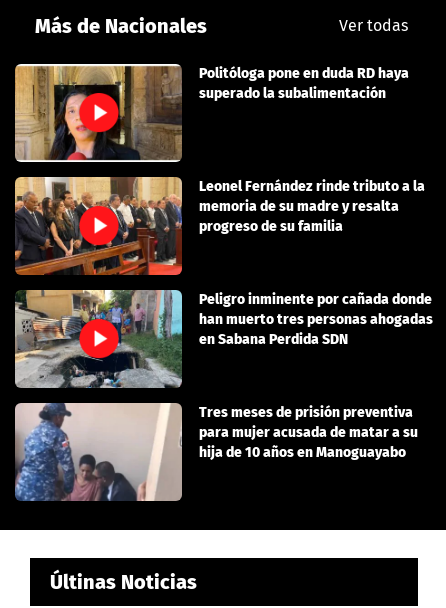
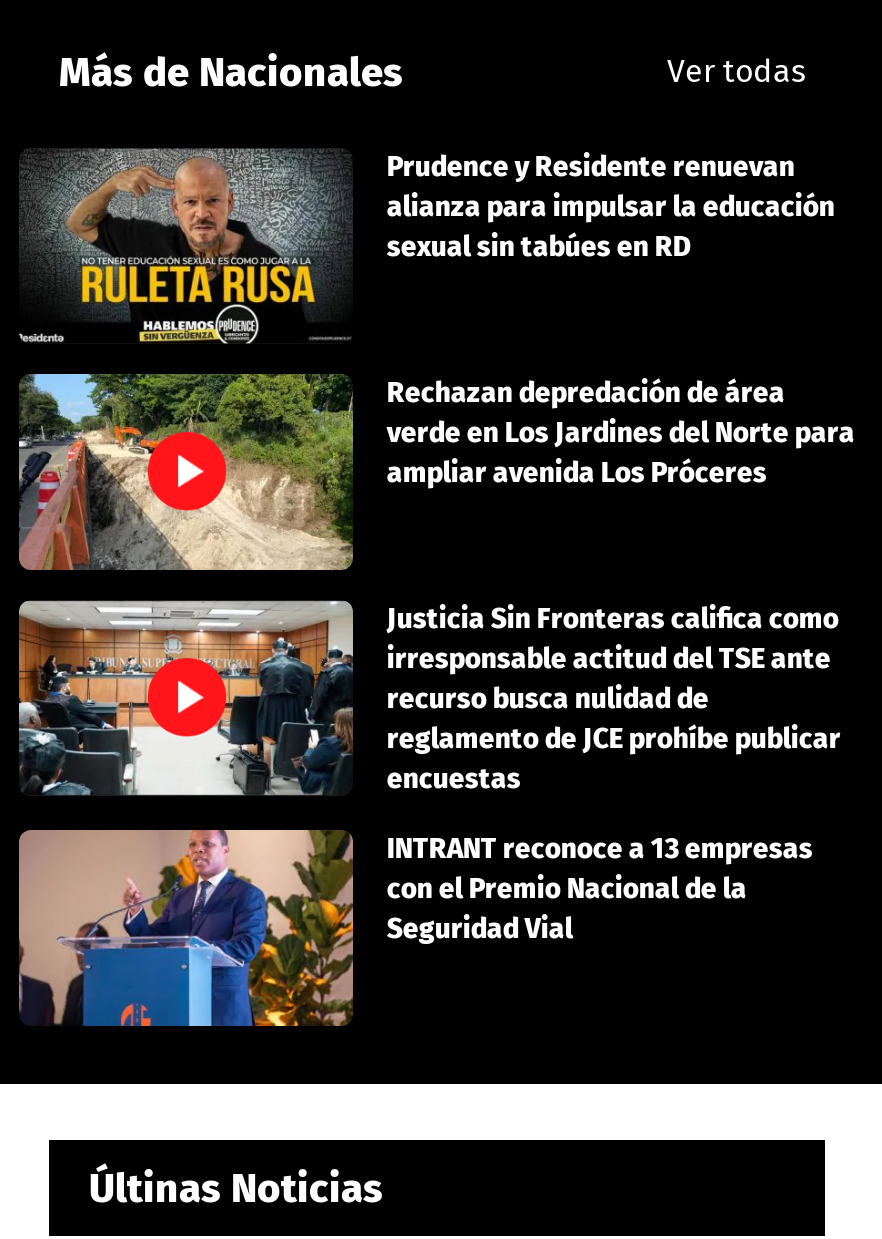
[14,63,409,163] [image] | Politóloga pone en duda RD haya | superado la subalimentación -> [19,148,835,344] [image] | Prudence y Residente renuevan | alianza para impulsar la educación | sexual sin tabúes en RD
[14,176,425,276] [image] | Leonel Fernández rinde tributo a la | memoria de su madre y resalta | progreso de su familia -> [19,372,855,572] [image] | Rechazan depredación de área | verde en Los Jardines del Norte para | ampliar avenida Los Próceres
[14,289,433,389] [image] | Peligro inminente por cañada donde | han muerto tres personas ahogadas | en Sabana Perdida SDN -> [17,600,841,796] [image] | Justicia Sin Fronteras califica como | irresponsable actitud del TSE ante | recurso busca nulidad de | reglamento de JCE prohíbe publicar | encuestas
[15,402,418,502] [image] | Tres meses de prisión preventiva | para mujer acusada de matar a su | hija de 10 años en Manoguayabo -> [19,828,813,1028] [image] | INTRANT reconoce a 13 empresas | con el Premio Nacional de la | Seguridad Vial

